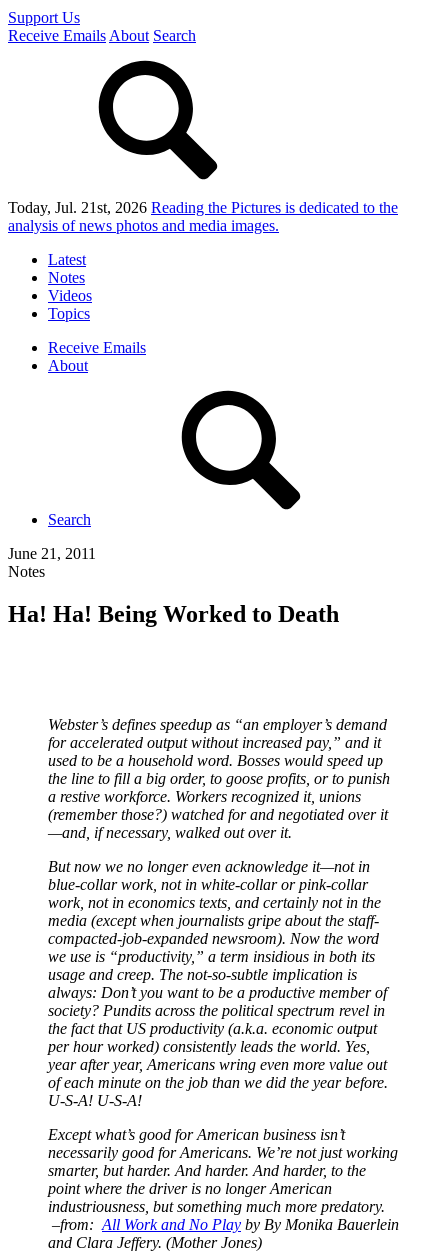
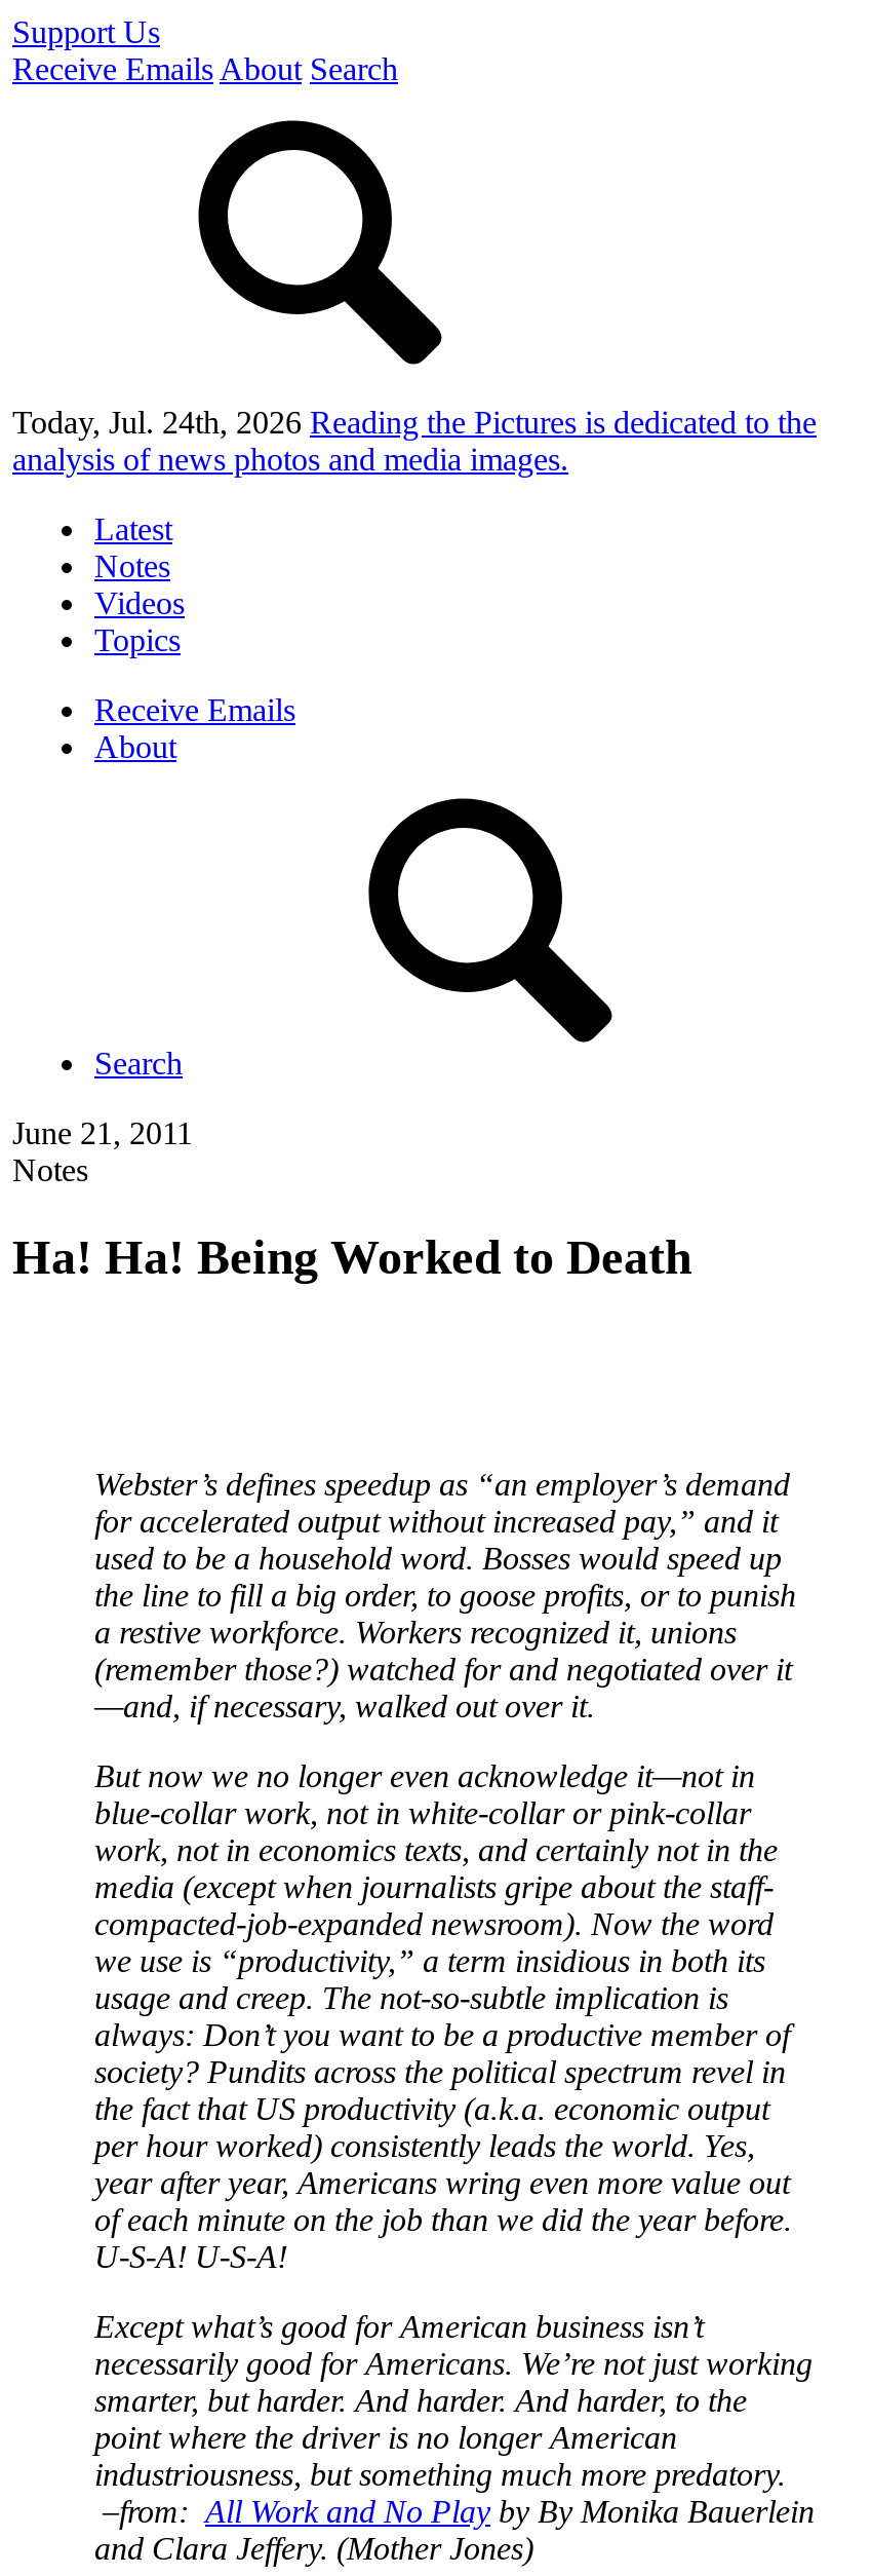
[8,199,398,216] Today, Jul. 21st, 2026 Reading the Pictures is dedicated to the -> [12,405,817,440] Today, Jul. 24th, 2026 Reading the Pictures is dedicated to the

